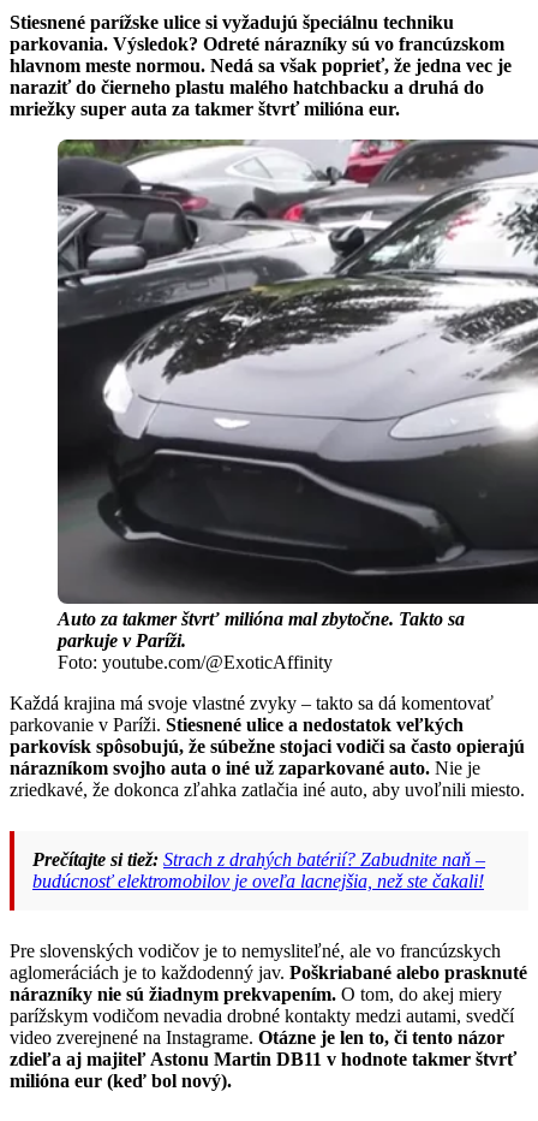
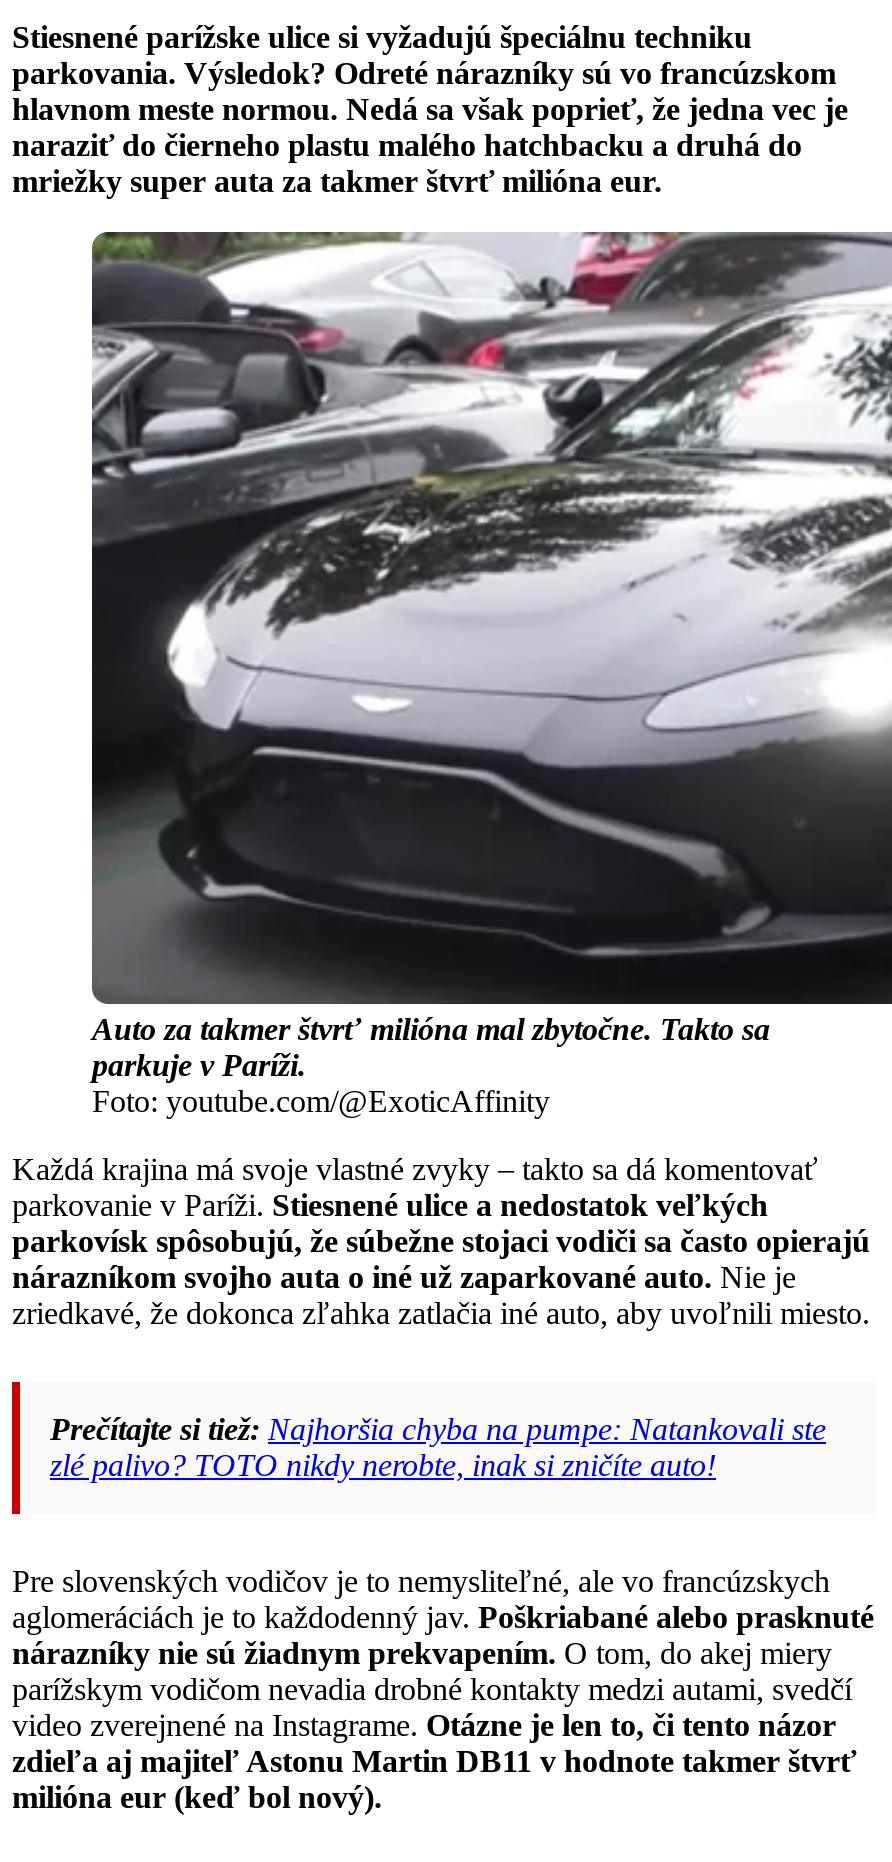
[32,849,485,891] Prečítajte si tiež: Strach z drahých batérií? Zabudnite naň – | budúcnosť elektromobilov je oveľa lacnejšia, než ste čakali! -> [50,1411,826,1481] Prečítajte si tiež: Najhoršia chyba na pumpe: Natankovali ste | zlé palivo? TOTO nikdy nerobte, inak si zničíte auto!

